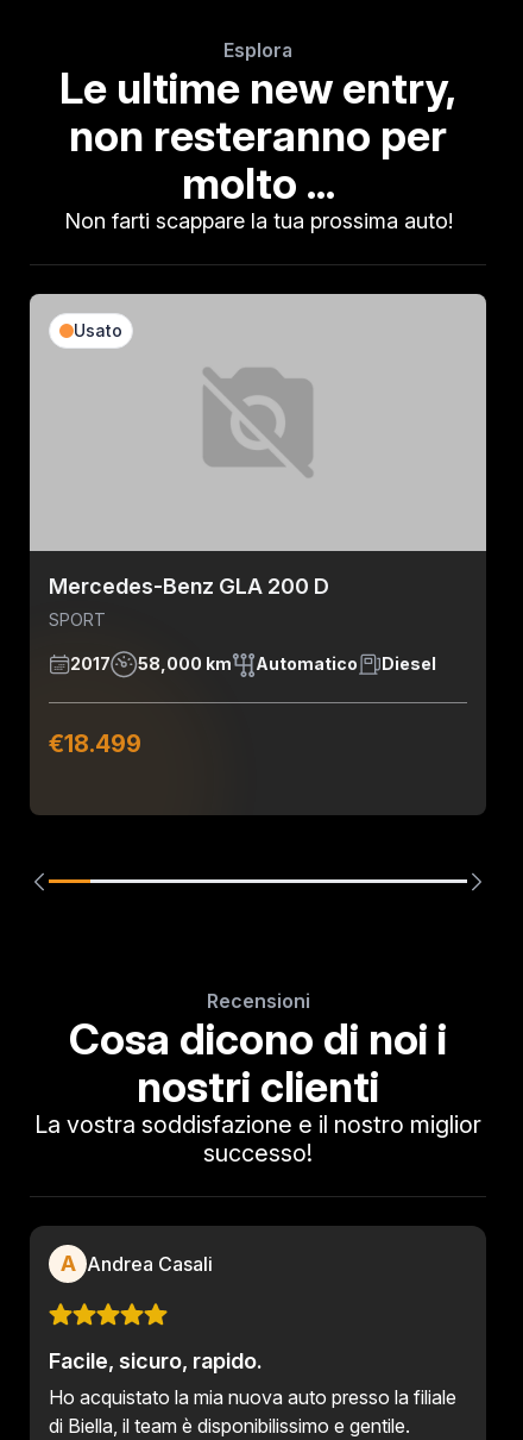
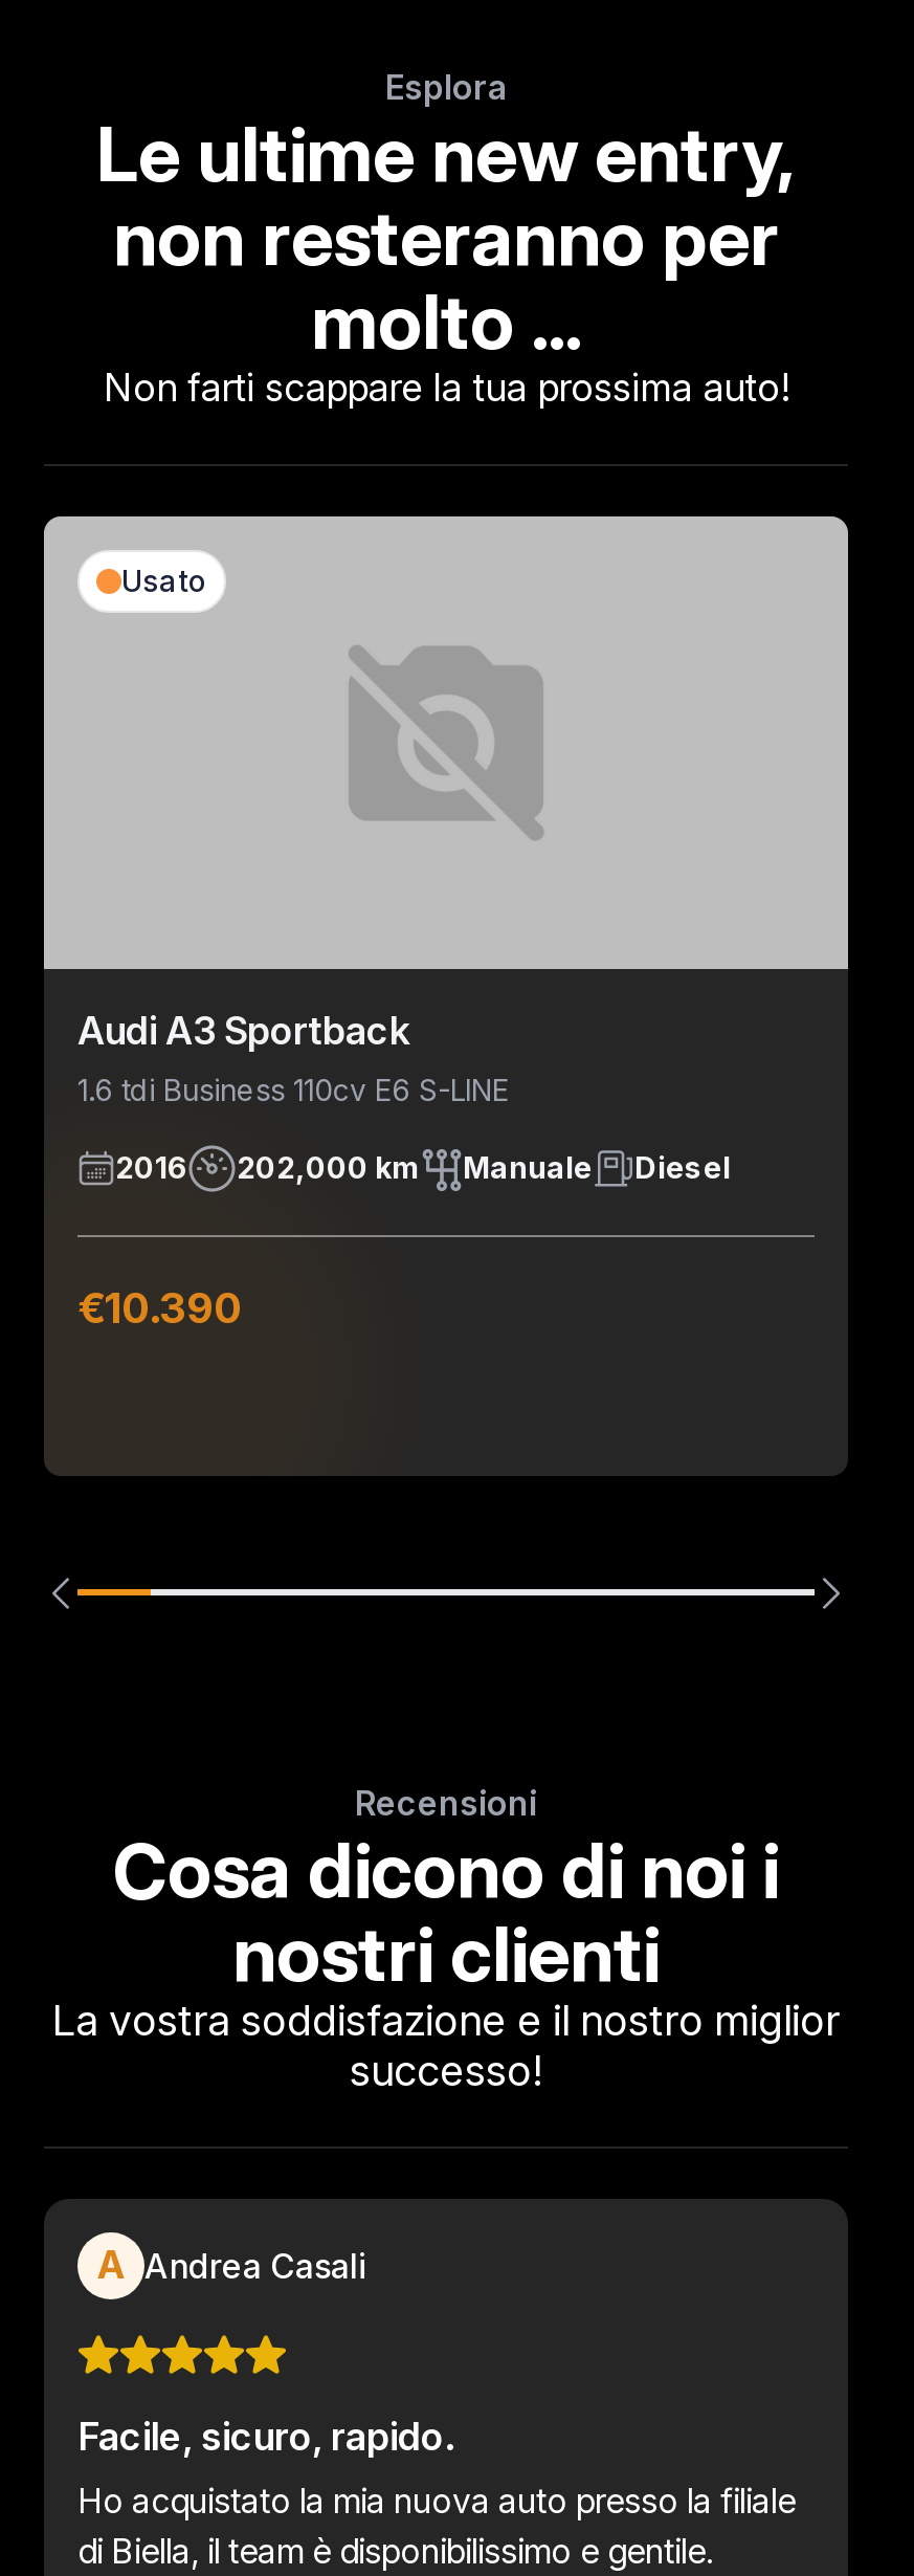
[49,574,329,629] Mercedes-Benz GLA 200 D | SPORT -> [77,1009,509,1107] Audi A3 Sportback | 1.6 tdi Business 110cv E6 S-LINE
[70,654,358,674] 2017 | 58,000 km | Automatico -> [115,1150,593,1186] 2016 | 202,000 km | Manuale
[49,729,141,758] €18.499 -> [77,1283,243,1333] €10.390

